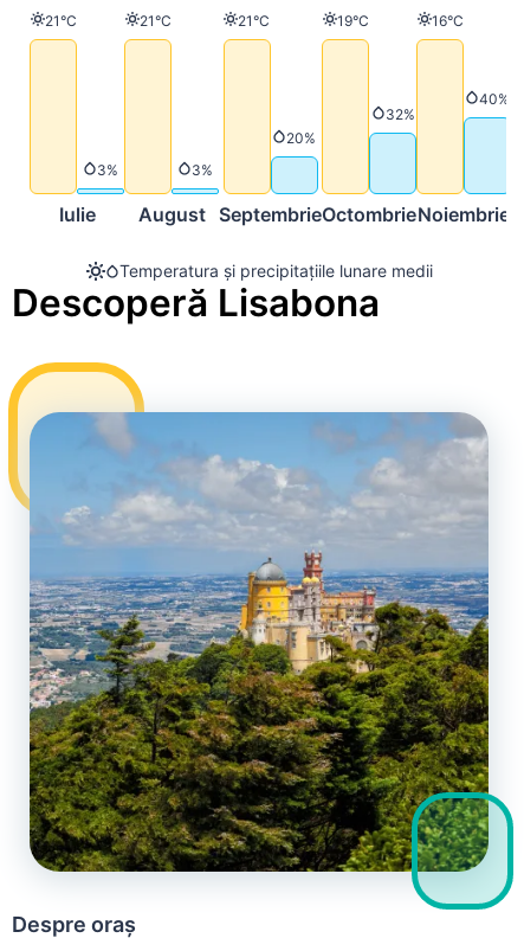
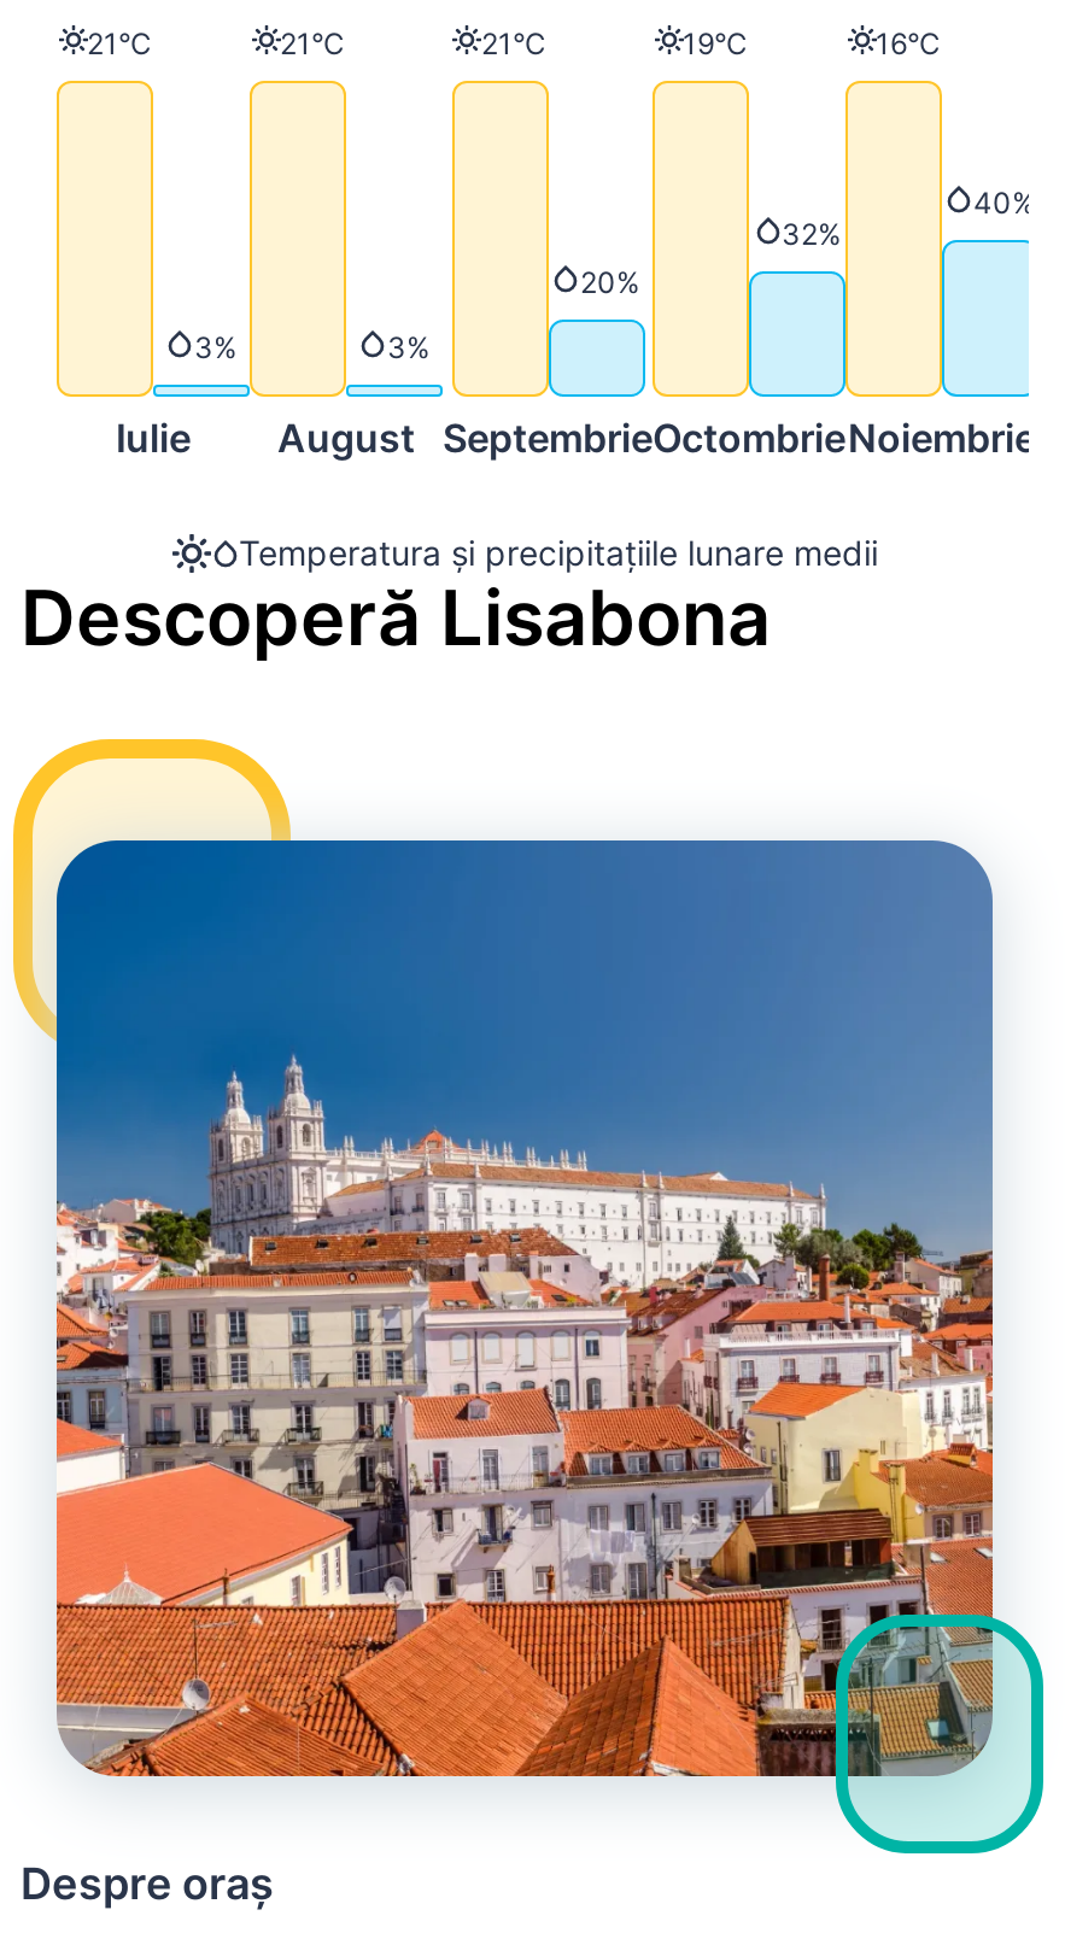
[28,412,490,873] [image] -> [54,840,995,1779] [image]

